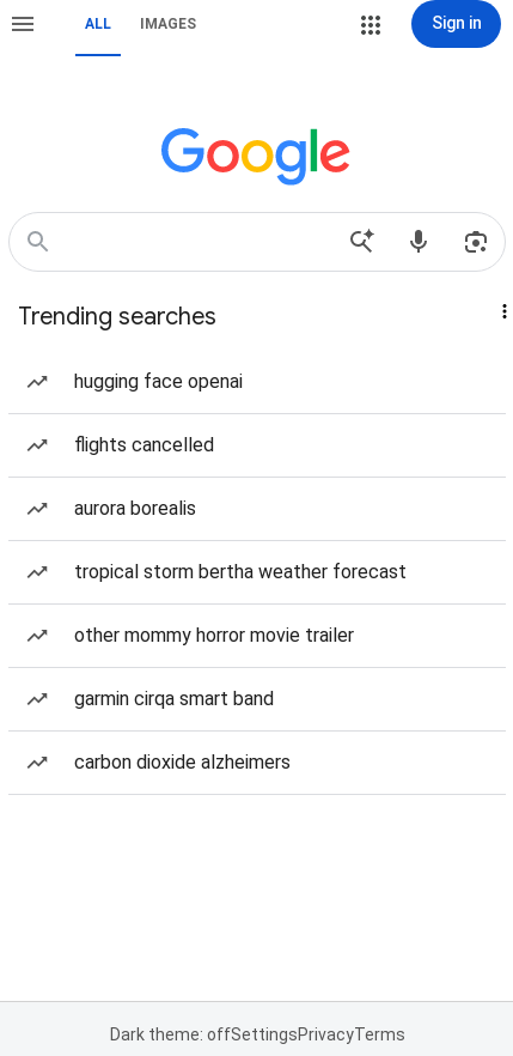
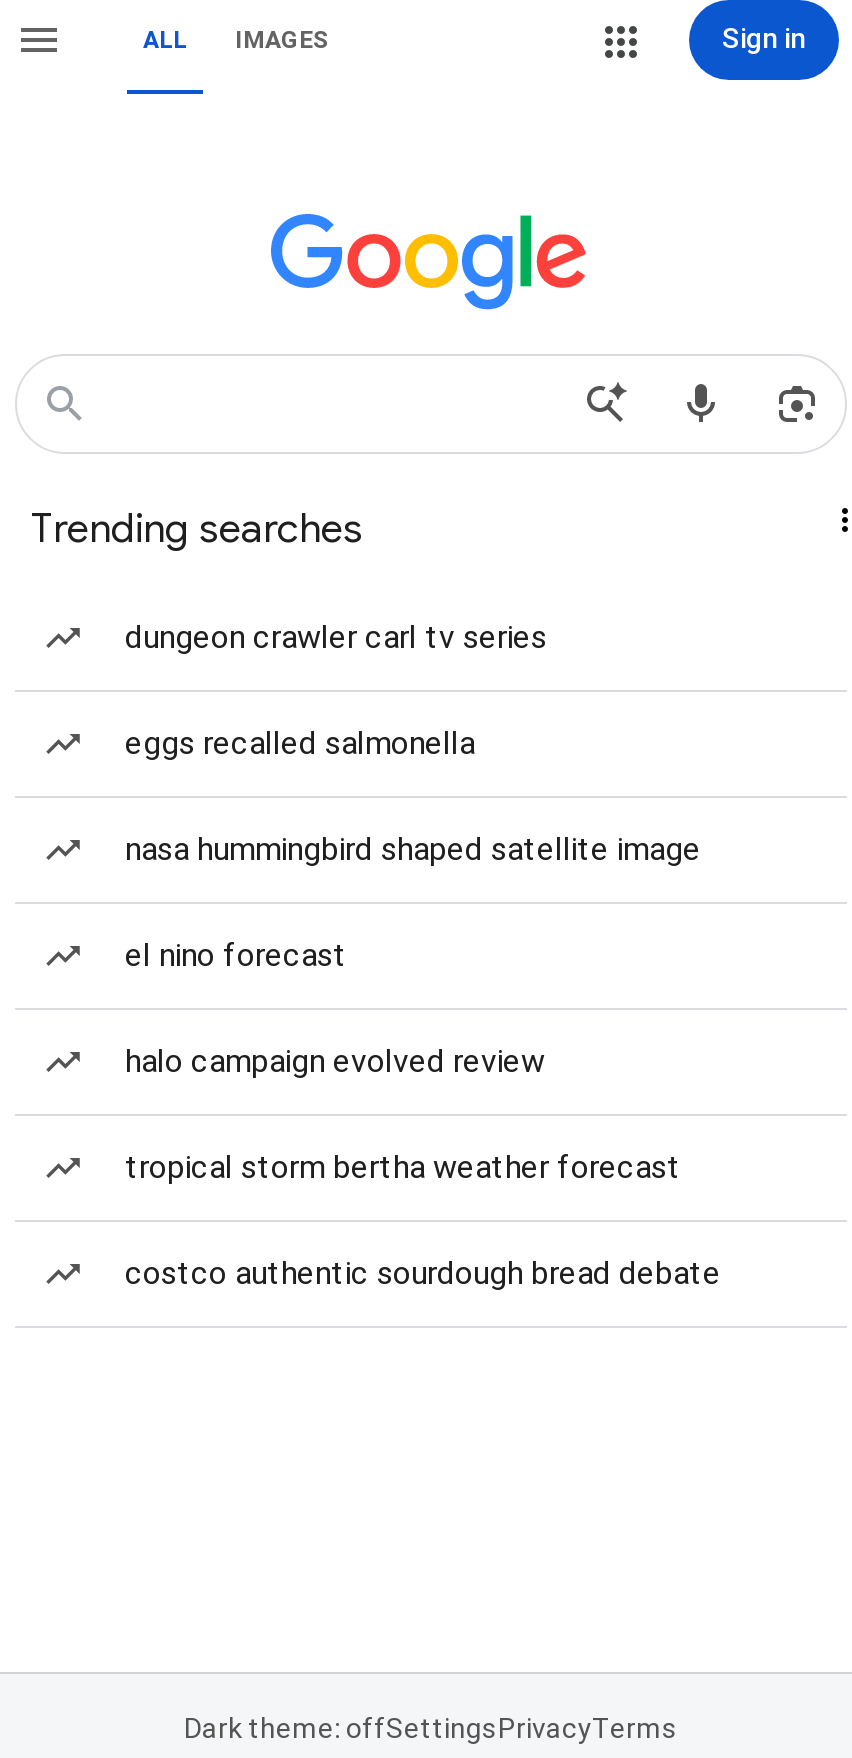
[74,370,243,520] hugging face openai | flights cancelled | aurora borealis -> [125,618,701,1080] dungeon crawler carl tv series | eggs recalled salmonella | nasa hummingbird shaped satellite image | el nino forecast | halo campaign evolved review
moved [74,560,407,583] -> [125,1148,681,1186]: tropical storm bertha weather forecast
[74,624,354,773] other mommy horror movie trailer | garmin cirqa smart band | carbon dioxide alzheimers -> [125,1254,721,1292] costco authentic sourdough bread debate

